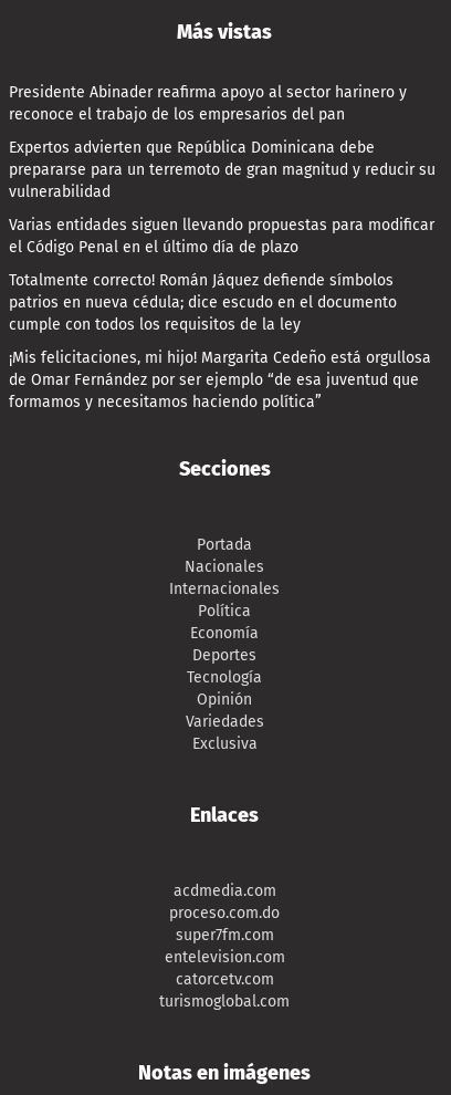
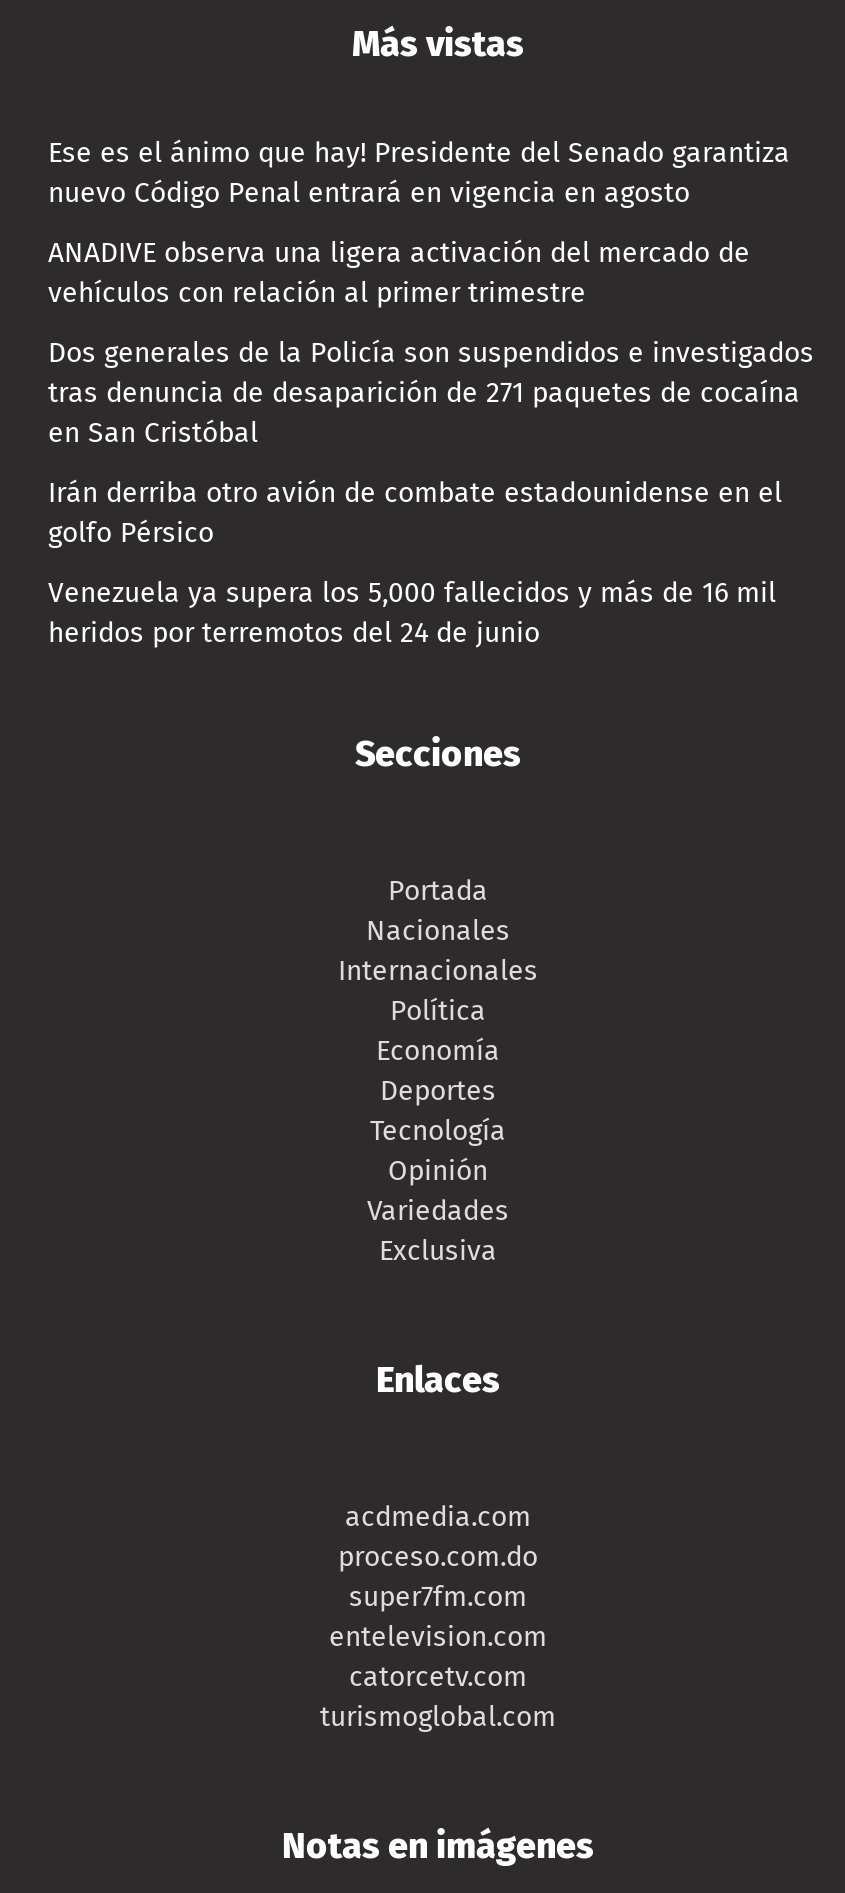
[9,83,407,124] Presidente Abinader reafirma apoyo al sector harinero y | reconoce el trabajo de los empresarios del pan -> [48,136,790,210] Ese es el ánimo que hay! Presidente del Senado garantiza | nuevo Código Penal entrará en vigencia en agosto
[9,138,436,201] Expertos advierten que República Dominicana debe | prepararse para un terremoto de gran magnitud y reducir su | vulnerabilidad -> [48,236,750,310] ANADIVE observa una ligera activación del mercado de | vehículos con relación al primer trimestre
[9,216,434,256] Varias entidades siguen llevando propuestas para modificar | el Código Penal en el último día de plazo -> [48,336,814,450] Dos generales de la Policía son suspendidos e investigados | tras denuncia de desaparición de 271 paquetes de cocaína | en San Cristóbal
[9,271,397,334] Totalmente correcto! Román Jáquez defiende símbolos | patrios en nueva cédula; dice escudo en el documento | cumple con todos los requisitos de la ley -> [48,476,782,550] Irán derriba otro avión de combate estadounidense en el | golfo Pérsico
[9,348,431,411] ¡Mis felicitaciones, mi hijo! Margarita Cedeño está orgullosa | de Omar Fernández por ser ejemplo “de esa juventud que | formamos y necesitamos haciendo política” -> [48,576,776,650] Venezuela ya supera los 5,000 fallecidos y más de 16 mil | heridos por terremotos del 24 de junio

